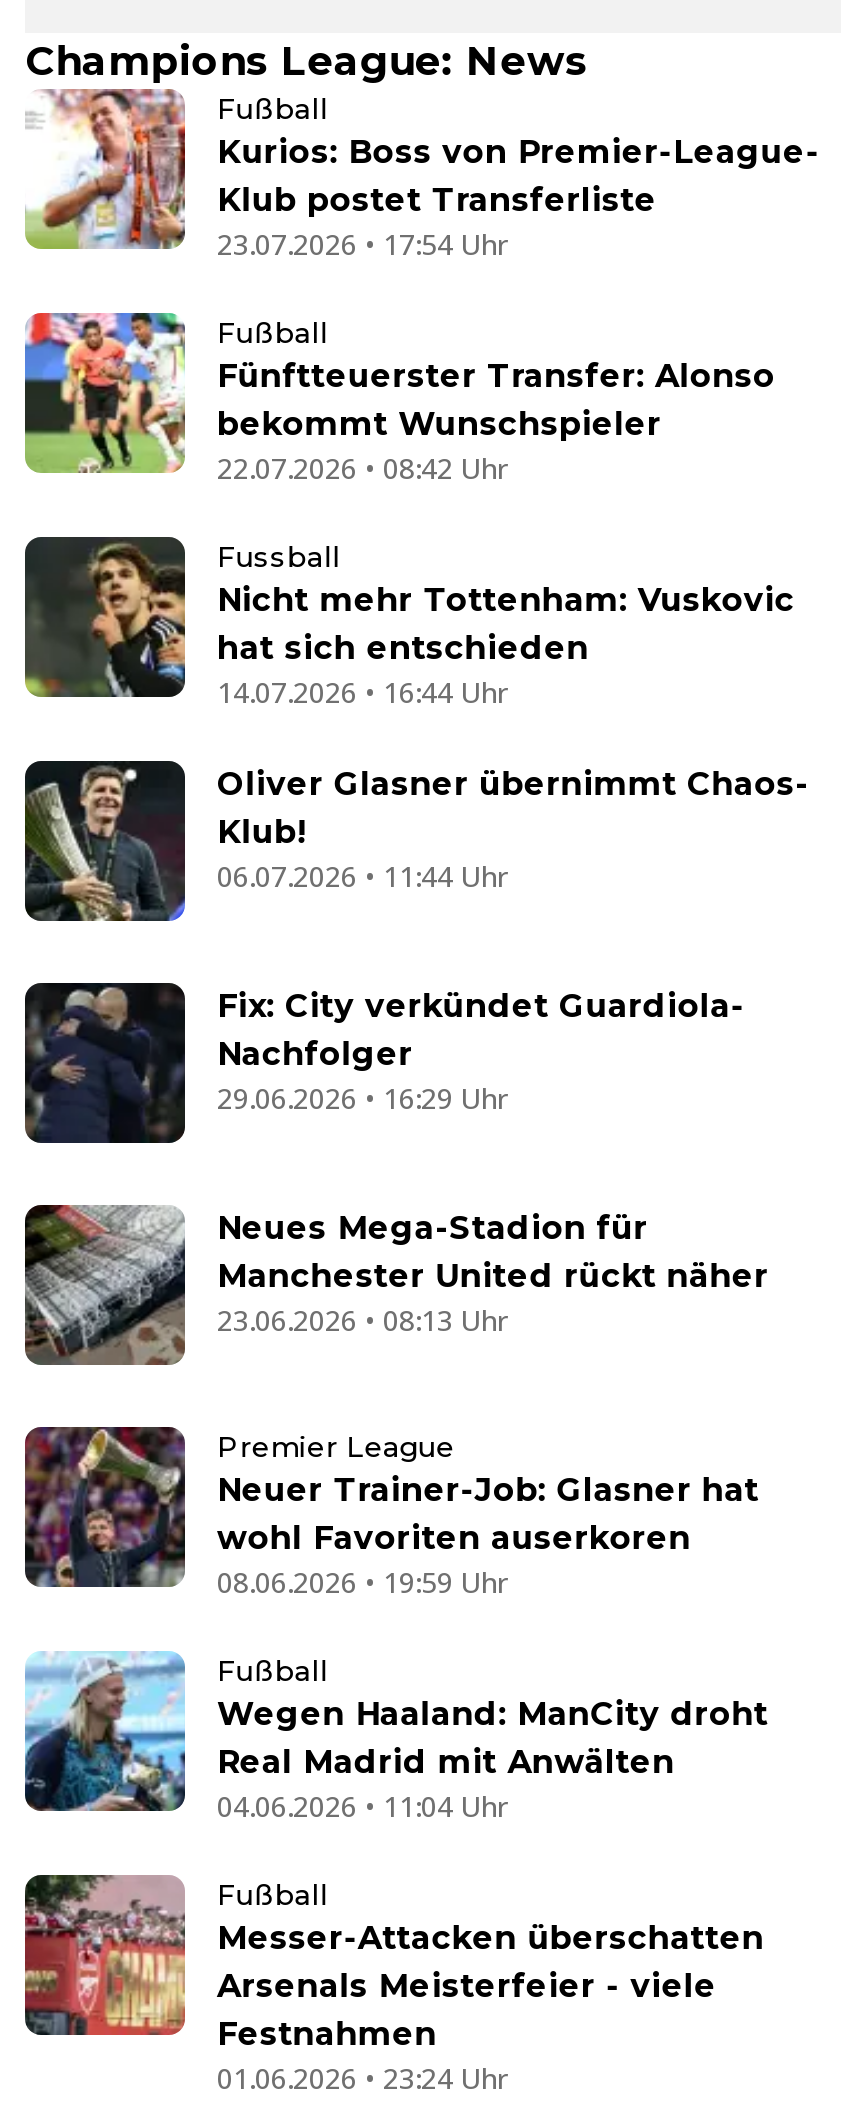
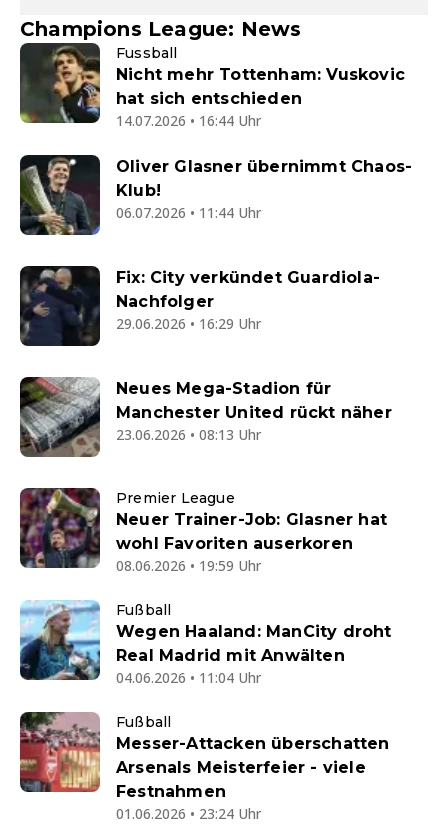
[27,91,820,487] [image] | Fußball | Kurios: Boss von Premier-League- | Klub postet Transferliste | 23.07.2026 • 17:54 Uhr | Fußball | Fünftteuerster Transfer: Alonso | bekommt Wunschspieler | 22.07.2026 • 08:42 Uhr -> none
[23,311,187,475] [image] -> none

